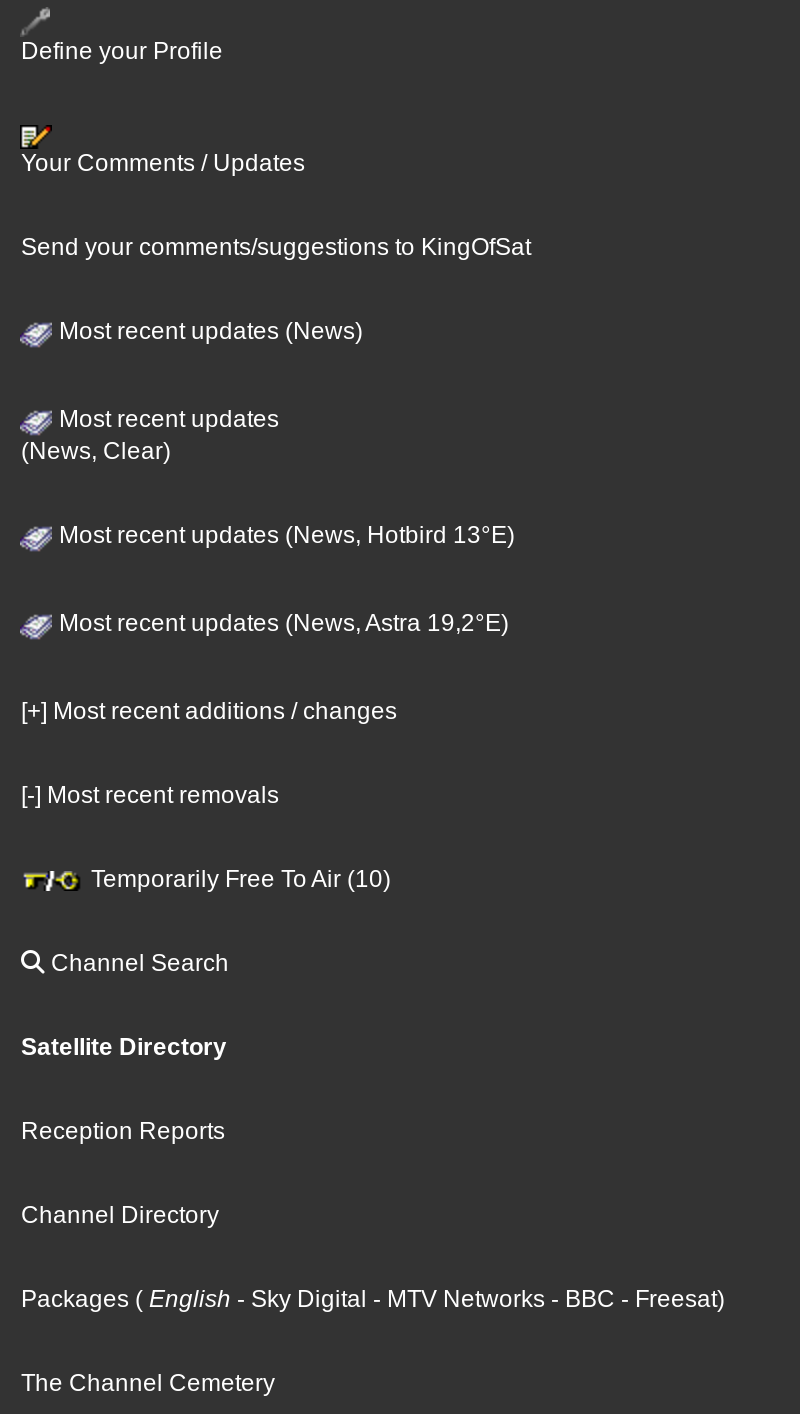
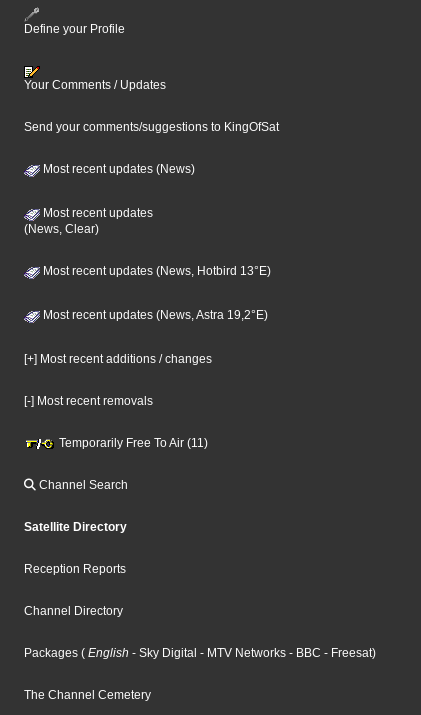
[85,864,391,892] Temporarily Free To Air (10) -> [56,436,208,450] Temporarily Free To Air (11)

